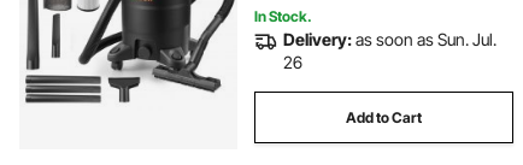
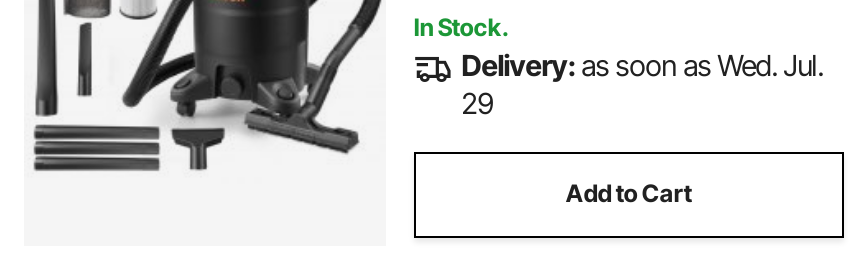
[283,29,496,50] Delivery: as soon as Sun. Jul. -> [461,49,823,83] Delivery: as soon as Wed. Jul.
[283,52,302,73] 26 -> [461,87,493,121] 29

